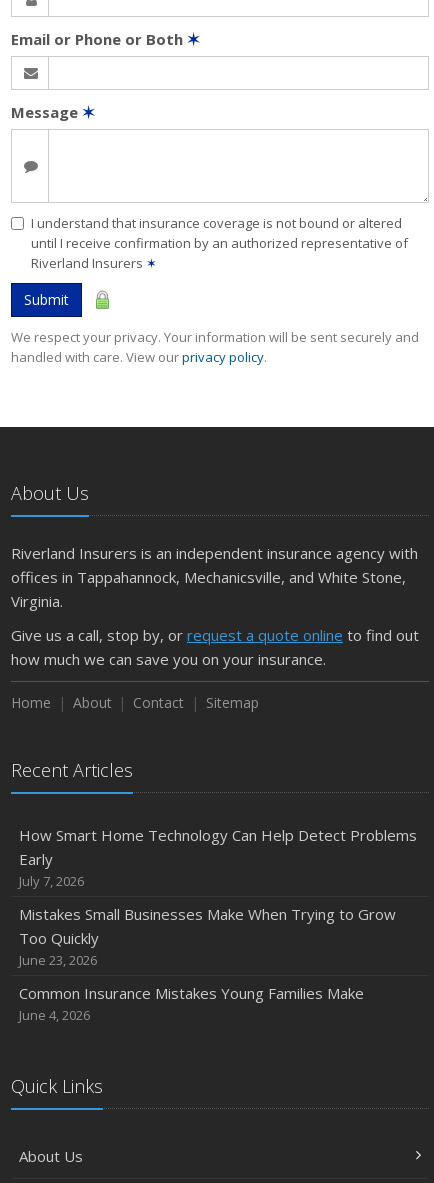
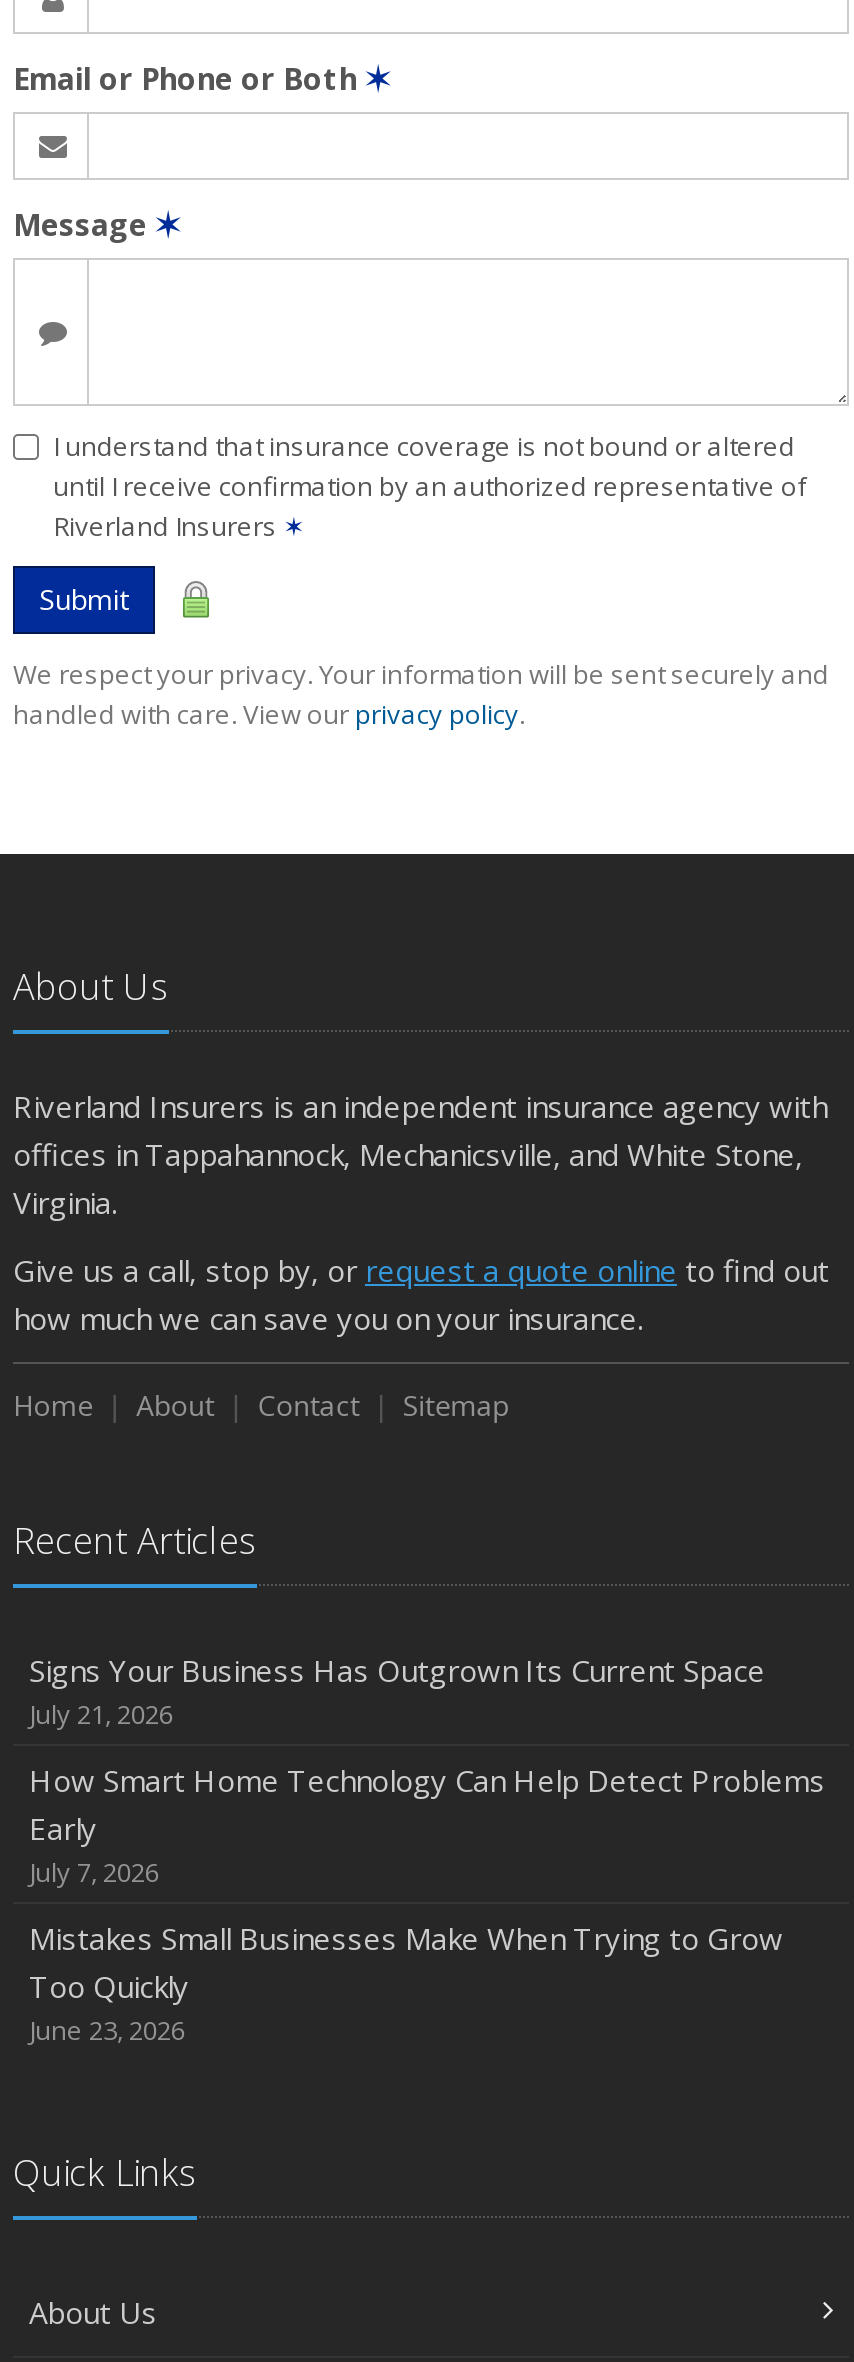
none -> [29,1650,765,1732] Signs Your Business Has Outgrown Its Current Space | July 21, 2026
moved [19,825,417,969] -> [29,1760,825,2048]: How Smart Home Technology Can Help Detect Problems | Early | July 7, 2026 | Mistakes Small Businesses Make When Trying to Grow | Too Quickly | June 23, 2026
[19,983,364,1024] Common Insurance Mistakes Young Families Make | June 4, 2026 -> none

